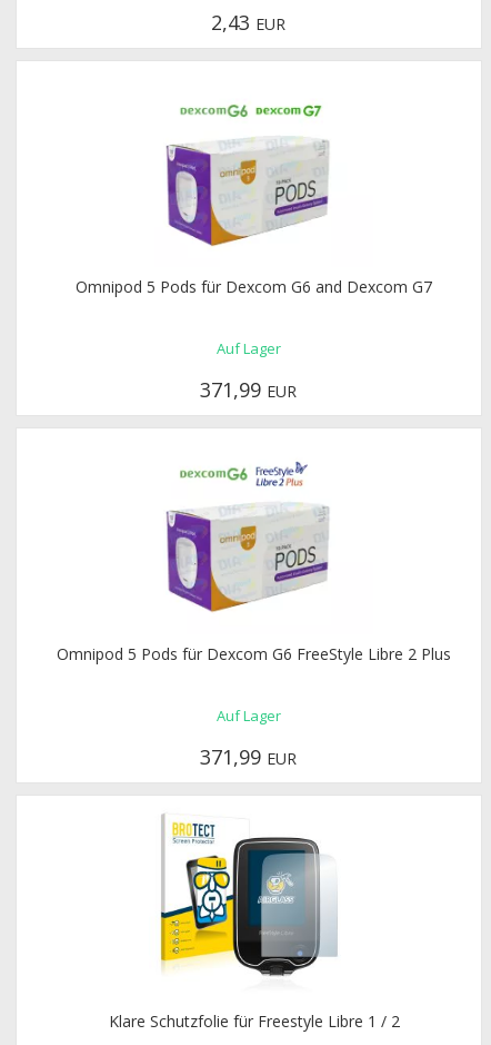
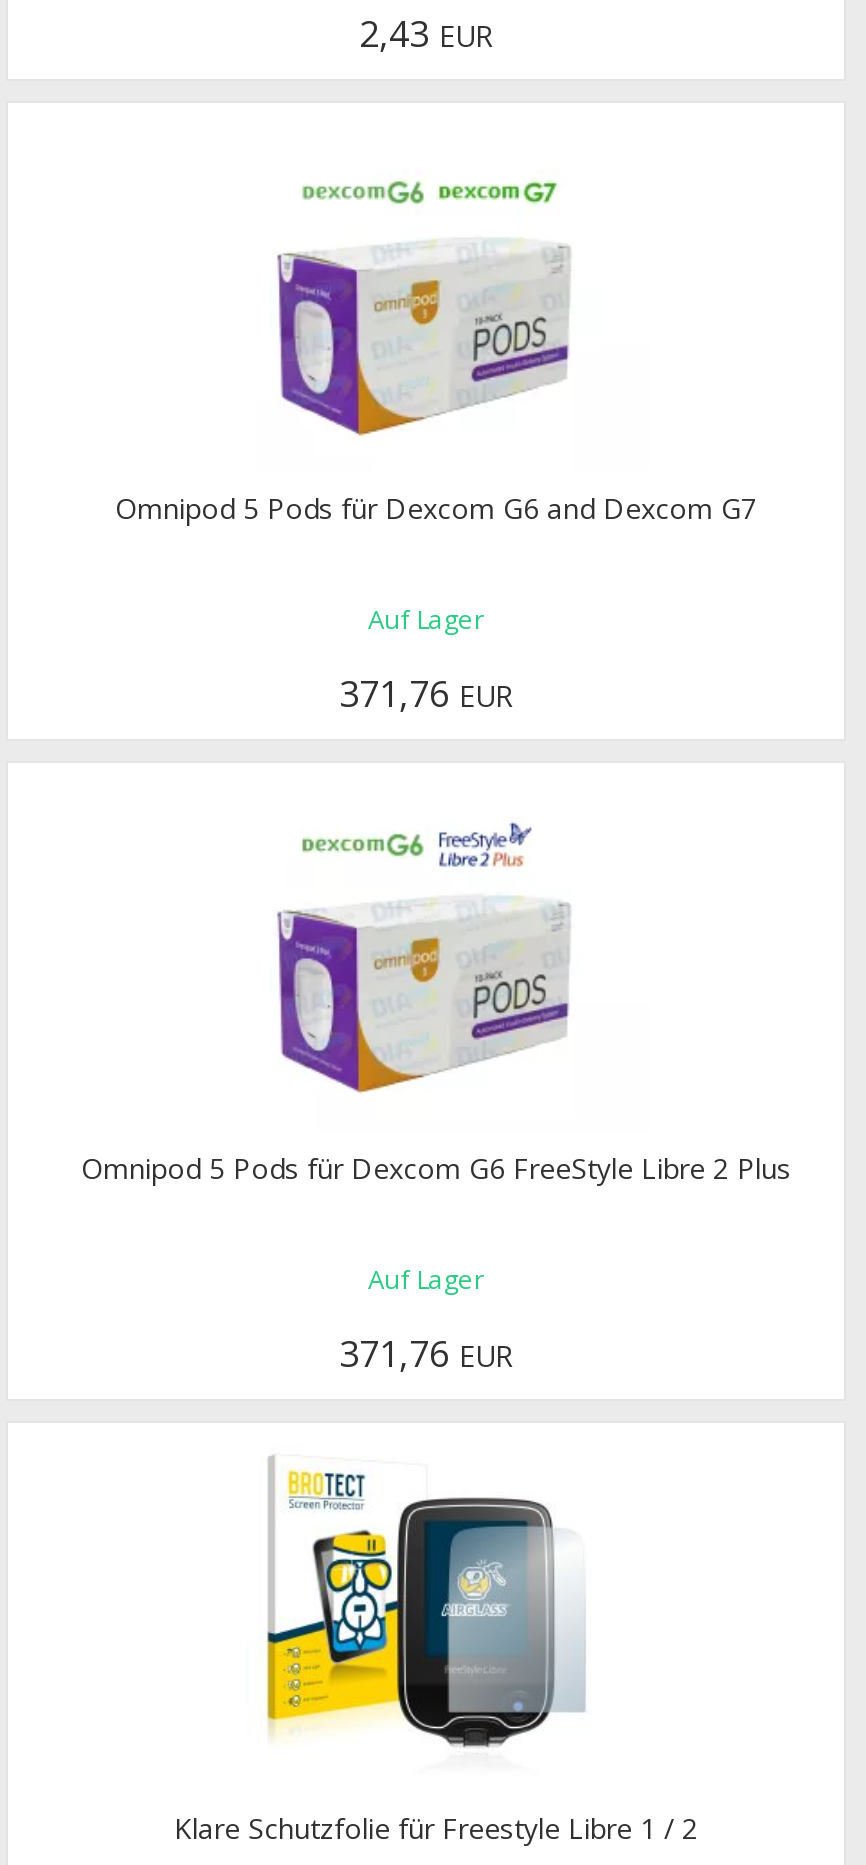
[201,377,297,403] 371,99 EUR -> [339,670,513,718] 371,76 EUR
[201,744,297,771] 371,99 EUR -> [339,1330,513,1378] 371,76 EUR

